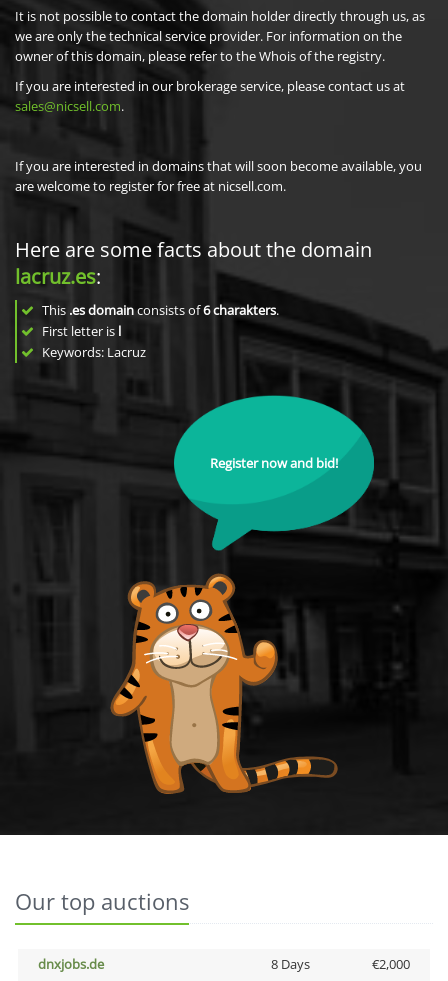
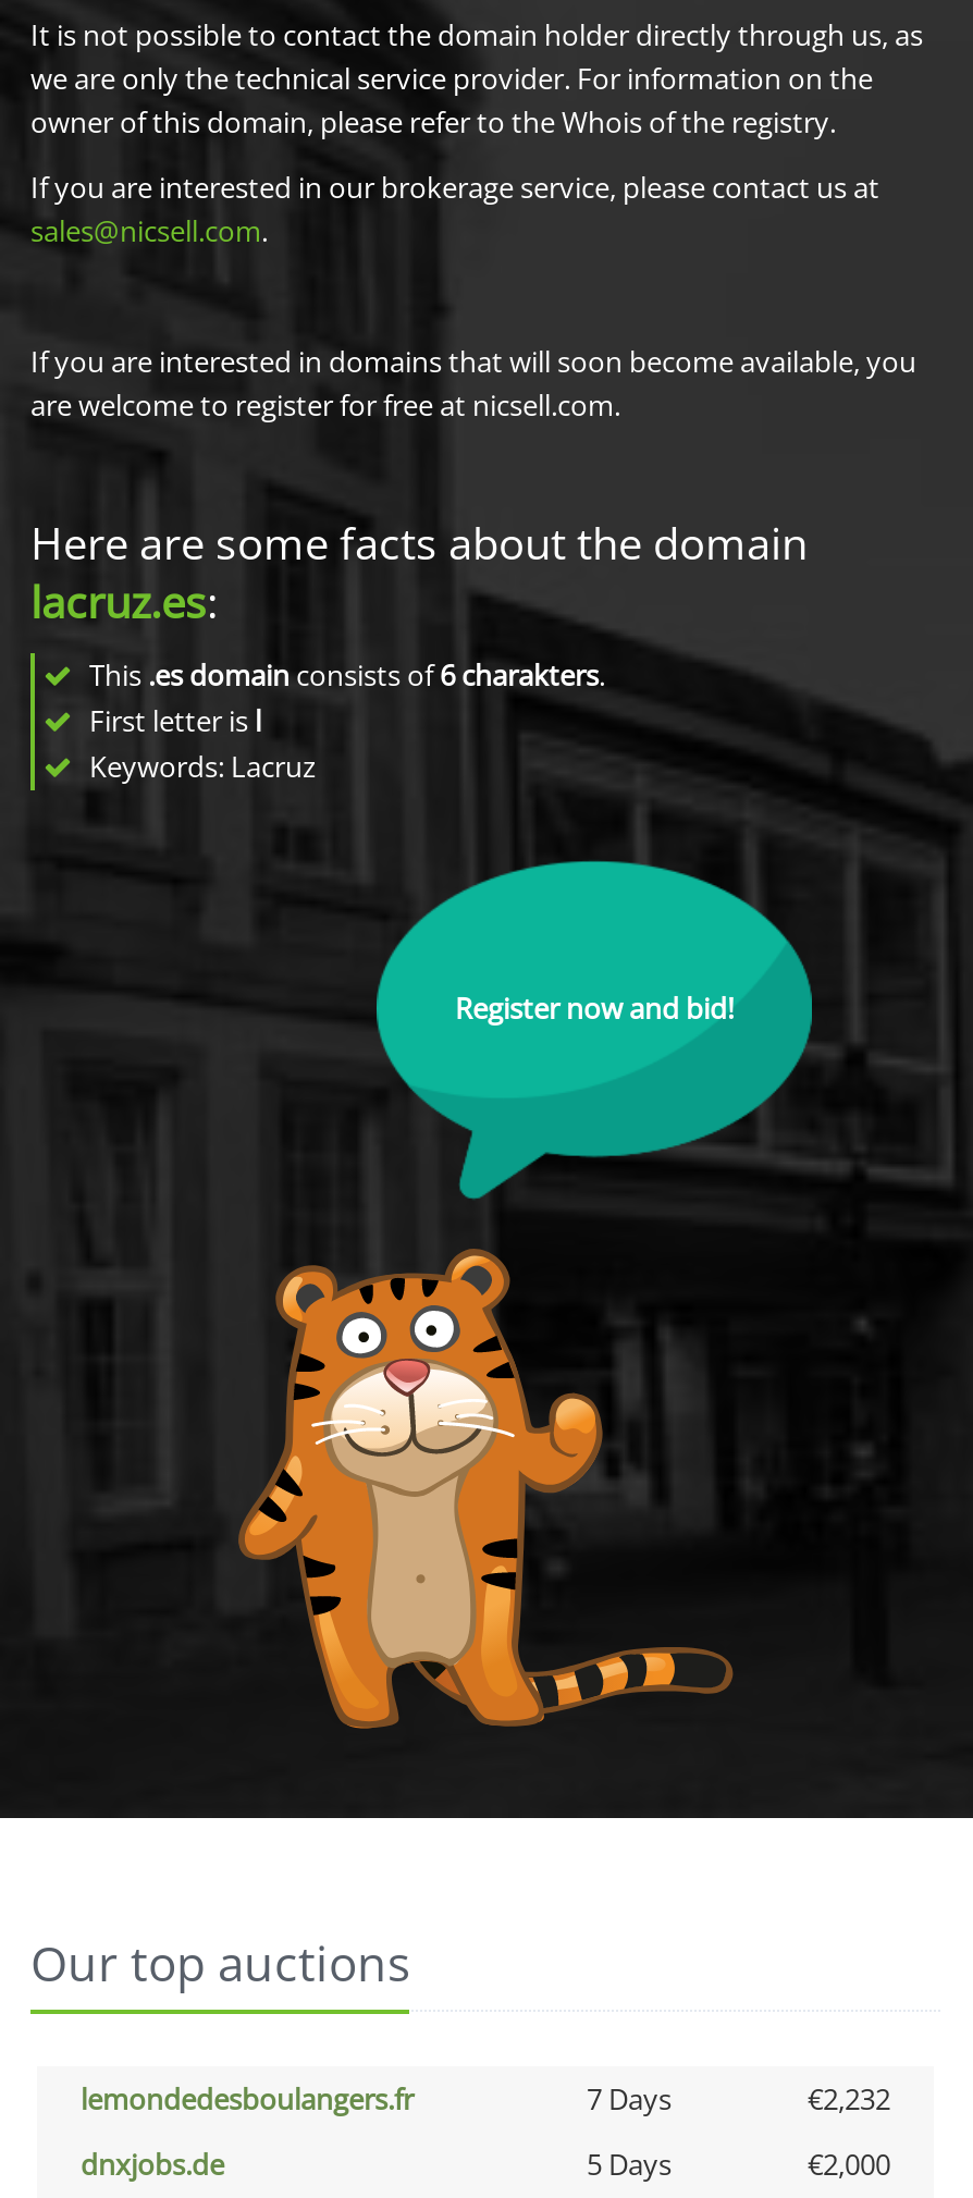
none -> [81,2079,890,2119] lemondedesboulangers.fr | 7 Days | €2,232
[270,955,309,973] 8 Days -> [587,2145,672,2184] 5 Days

